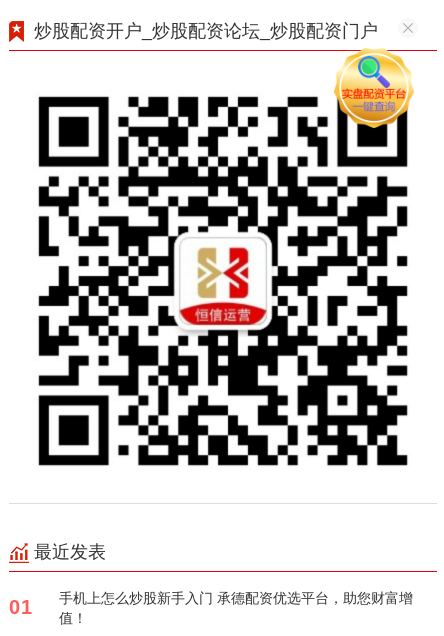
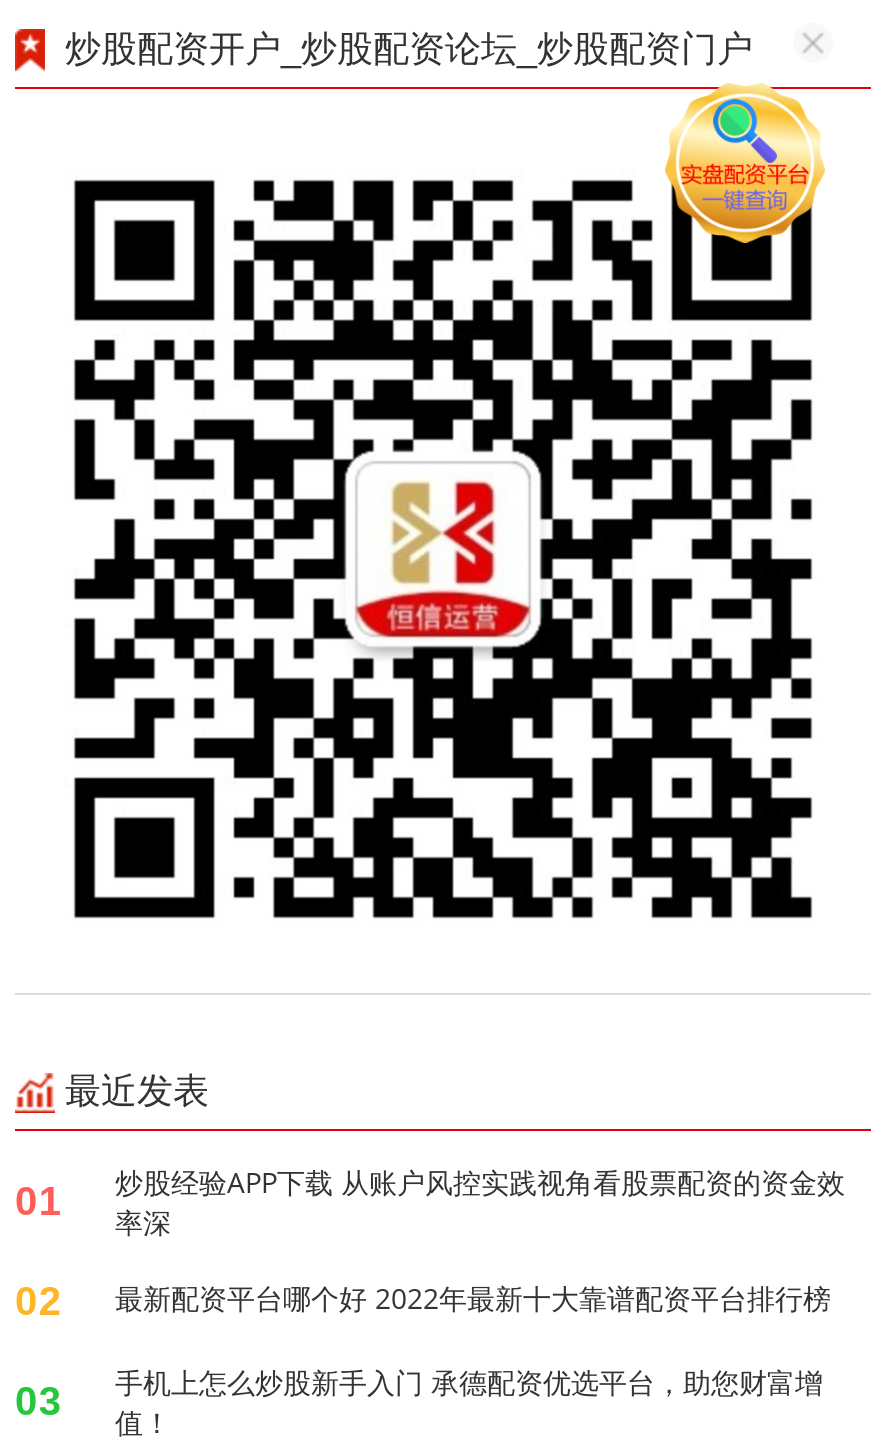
none -> [15,1163,845,1423] 炒股经验APP下载 从账户风控实践视角看股票配资的资金效 | 率深 | 02 | 最新配资平台哪个好 2022年最新十大靠谱配资平台排行榜 | 03

